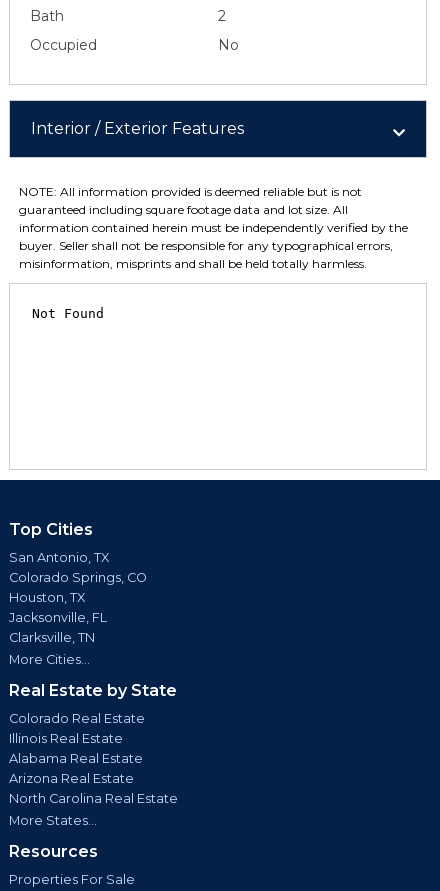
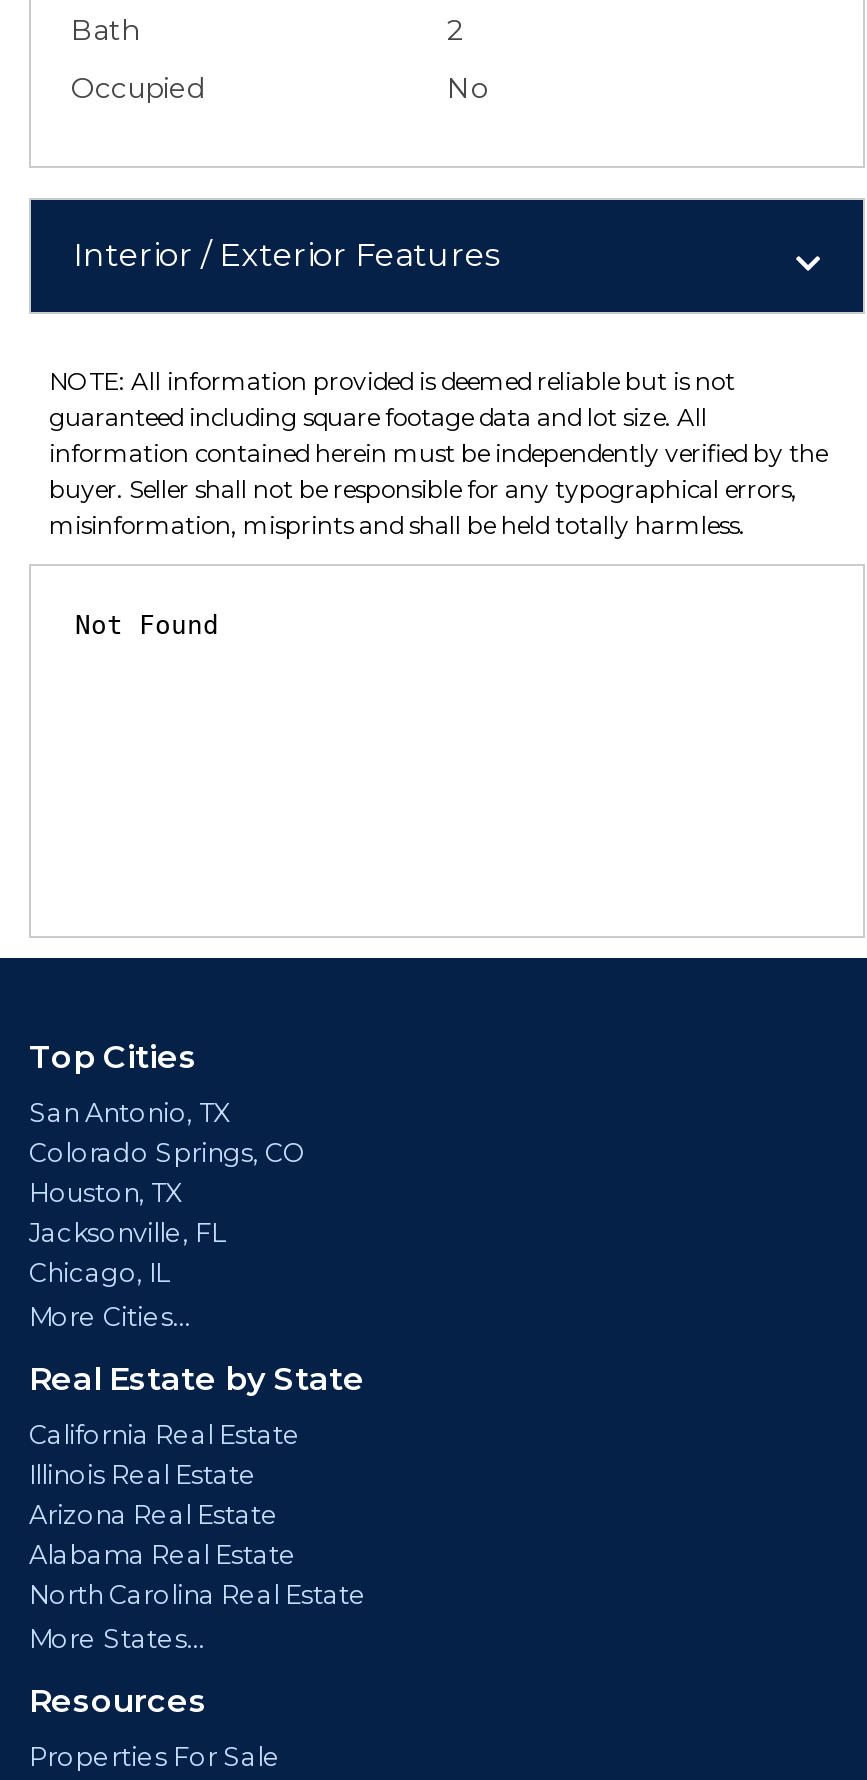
[9,630,95,645] Clarksville, TN -> [29,1257,169,1287] Chicago, IL
[9,711,145,726] Colorado Real Estate -> [29,1419,301,1449] California Real Estate
moved [9,751,143,766] -> [29,1539,297,1569]: Alabama Real Estate
moved [9,771,134,786] -> [29,1499,279,1529]: Arizona Real Estate

